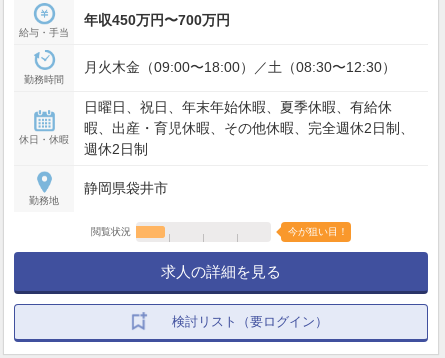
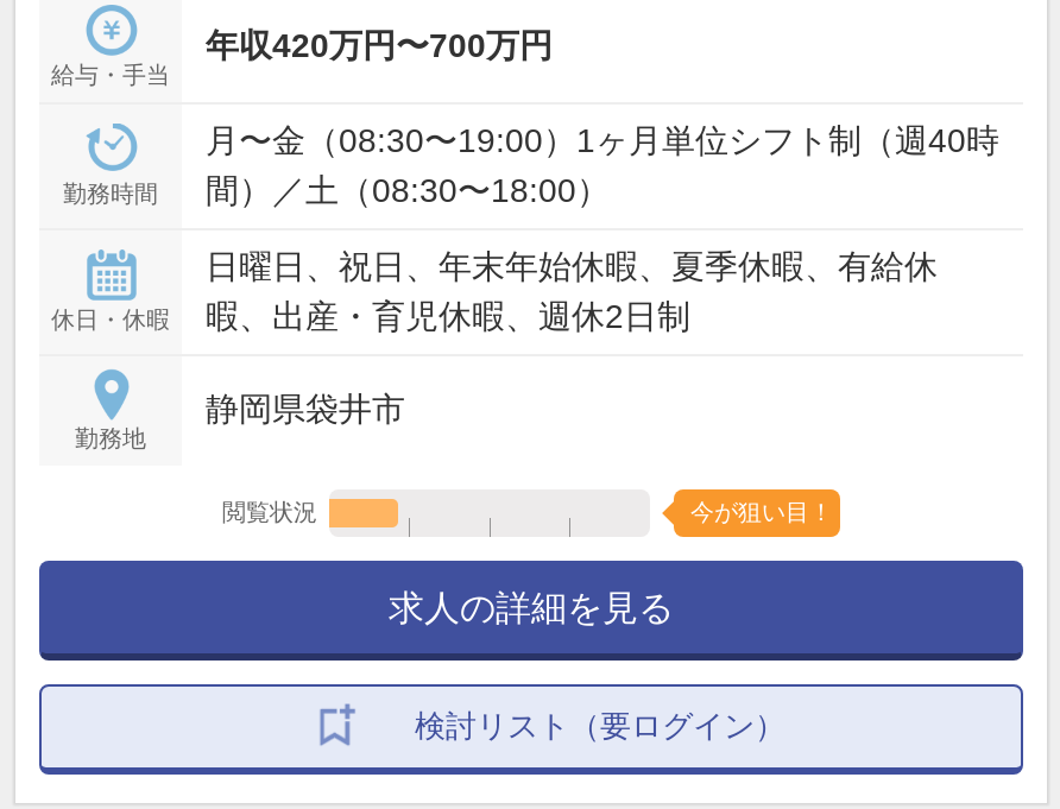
[84,12,230,28] 年収450万円〜700万円 -> [206,25,553,63] 年収420万円〜700万円
[84,59,396,75] 月火木金（09:00〜18:00）／土（08:30〜12:30） -> [206,120,999,208] 月〜金（08:30〜19:00）1ヶ月単位シフト制（週40時 | 間）／土（08:30〜18:00）
[84,120,414,157] 暇、出産・育児休暇、その他休暇、完全週休2日制、 | 週休2日制 -> [206,296,690,334] 暇、出産・育児休暇、週休2日制

